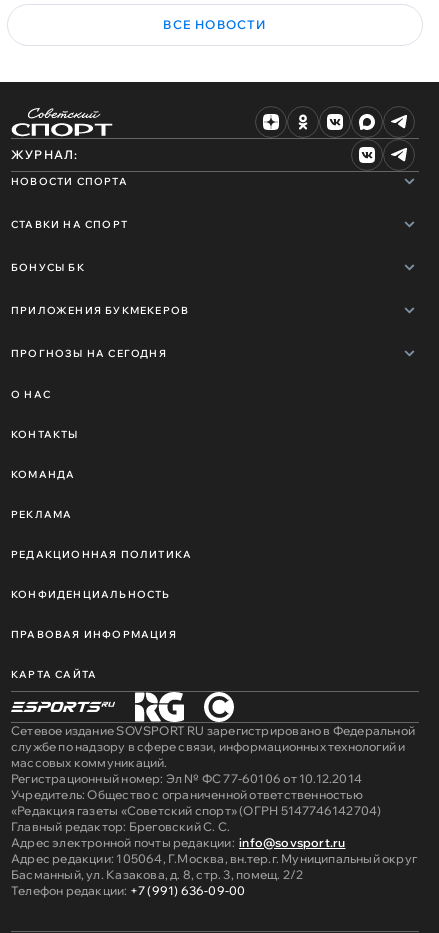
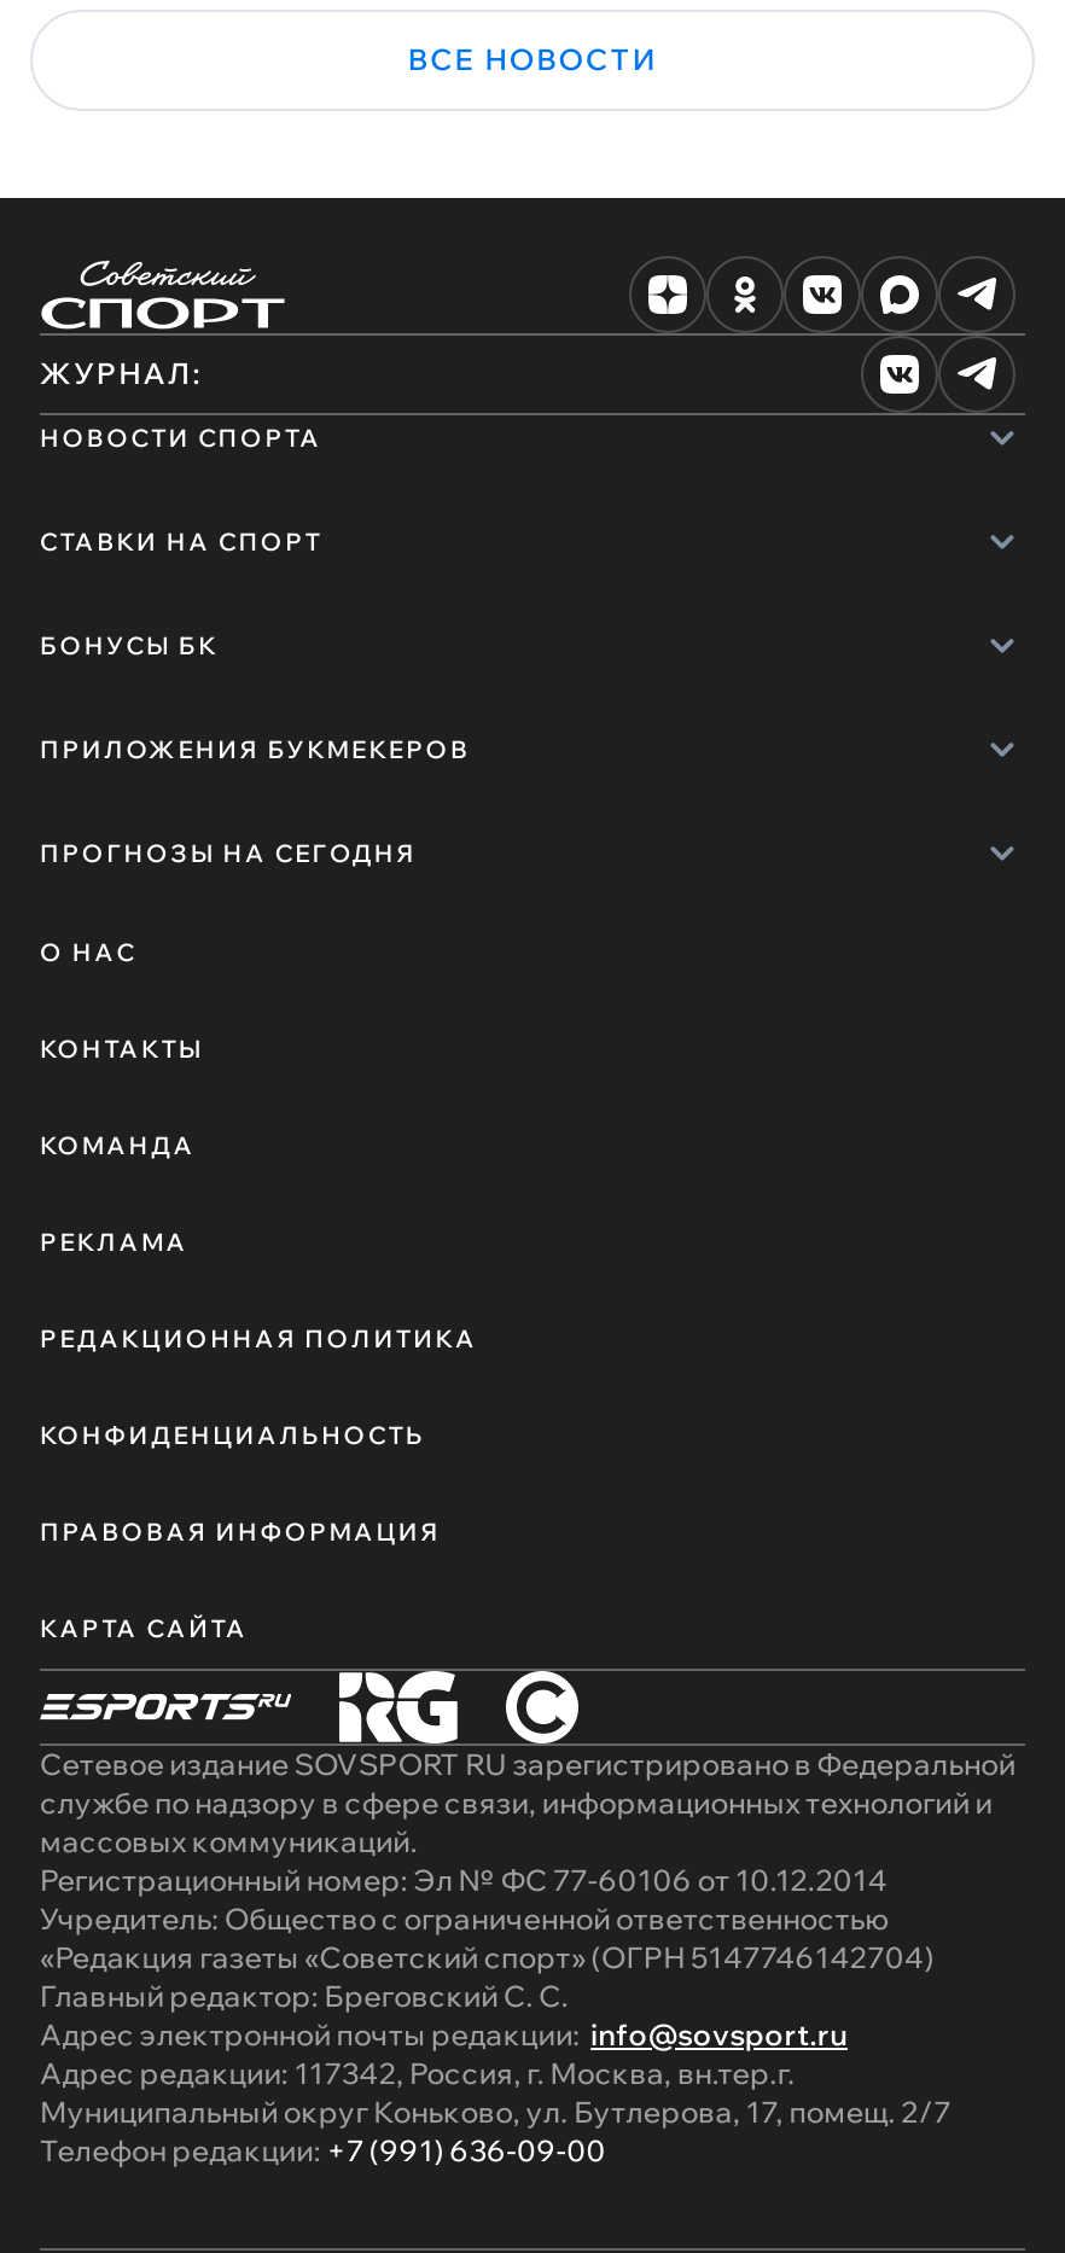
[11,851,417,882] Адрес редакции: 105064, Г.Москва, вн.тер.г. Муниципальный округ | Басманный, ул. Казакова, д. 8, стр. 3, помещ. 2/2 -> [40,2056,951,2131] Адрес редакции: 117342, Россия, г. Москва, вн.тер.г. | Муниципальный округ Коньково, ул. Бутлерова, 17, помещ. 2/7

